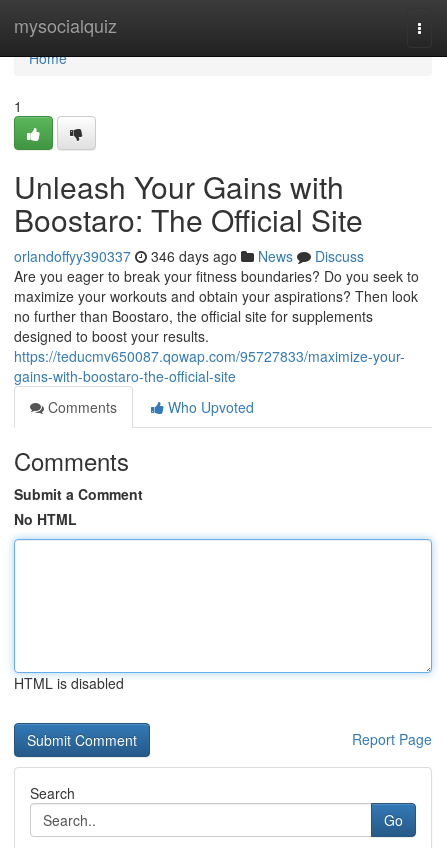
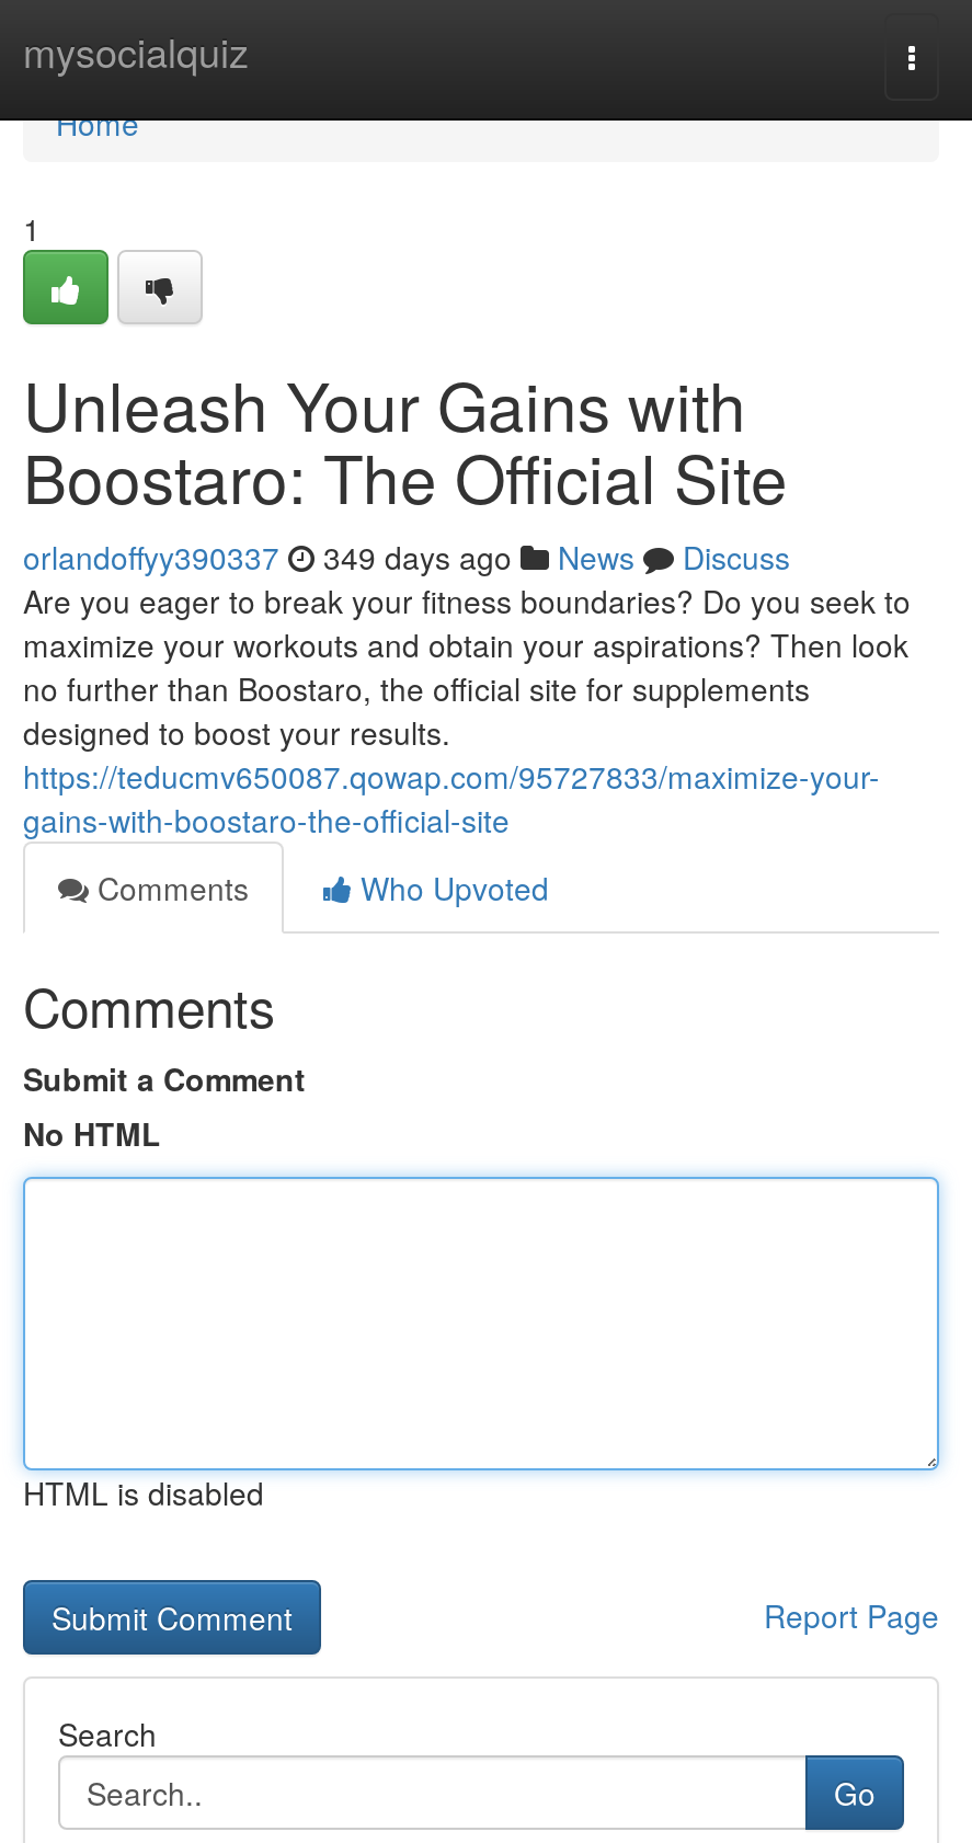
[14,246,364,266] orlandoffyy390337 346 days ago News Discuss -> [23,535,790,579] orlandoffyy390337 349 days ago News Discuss

